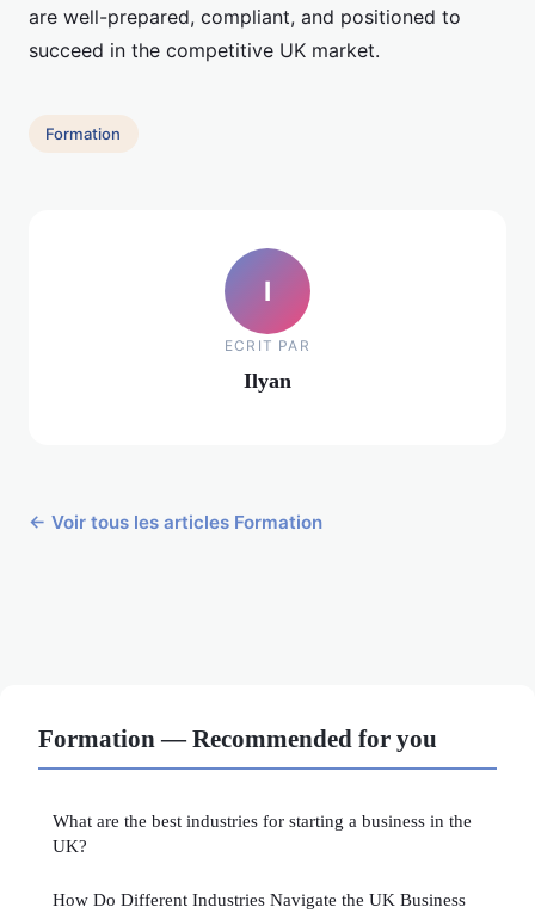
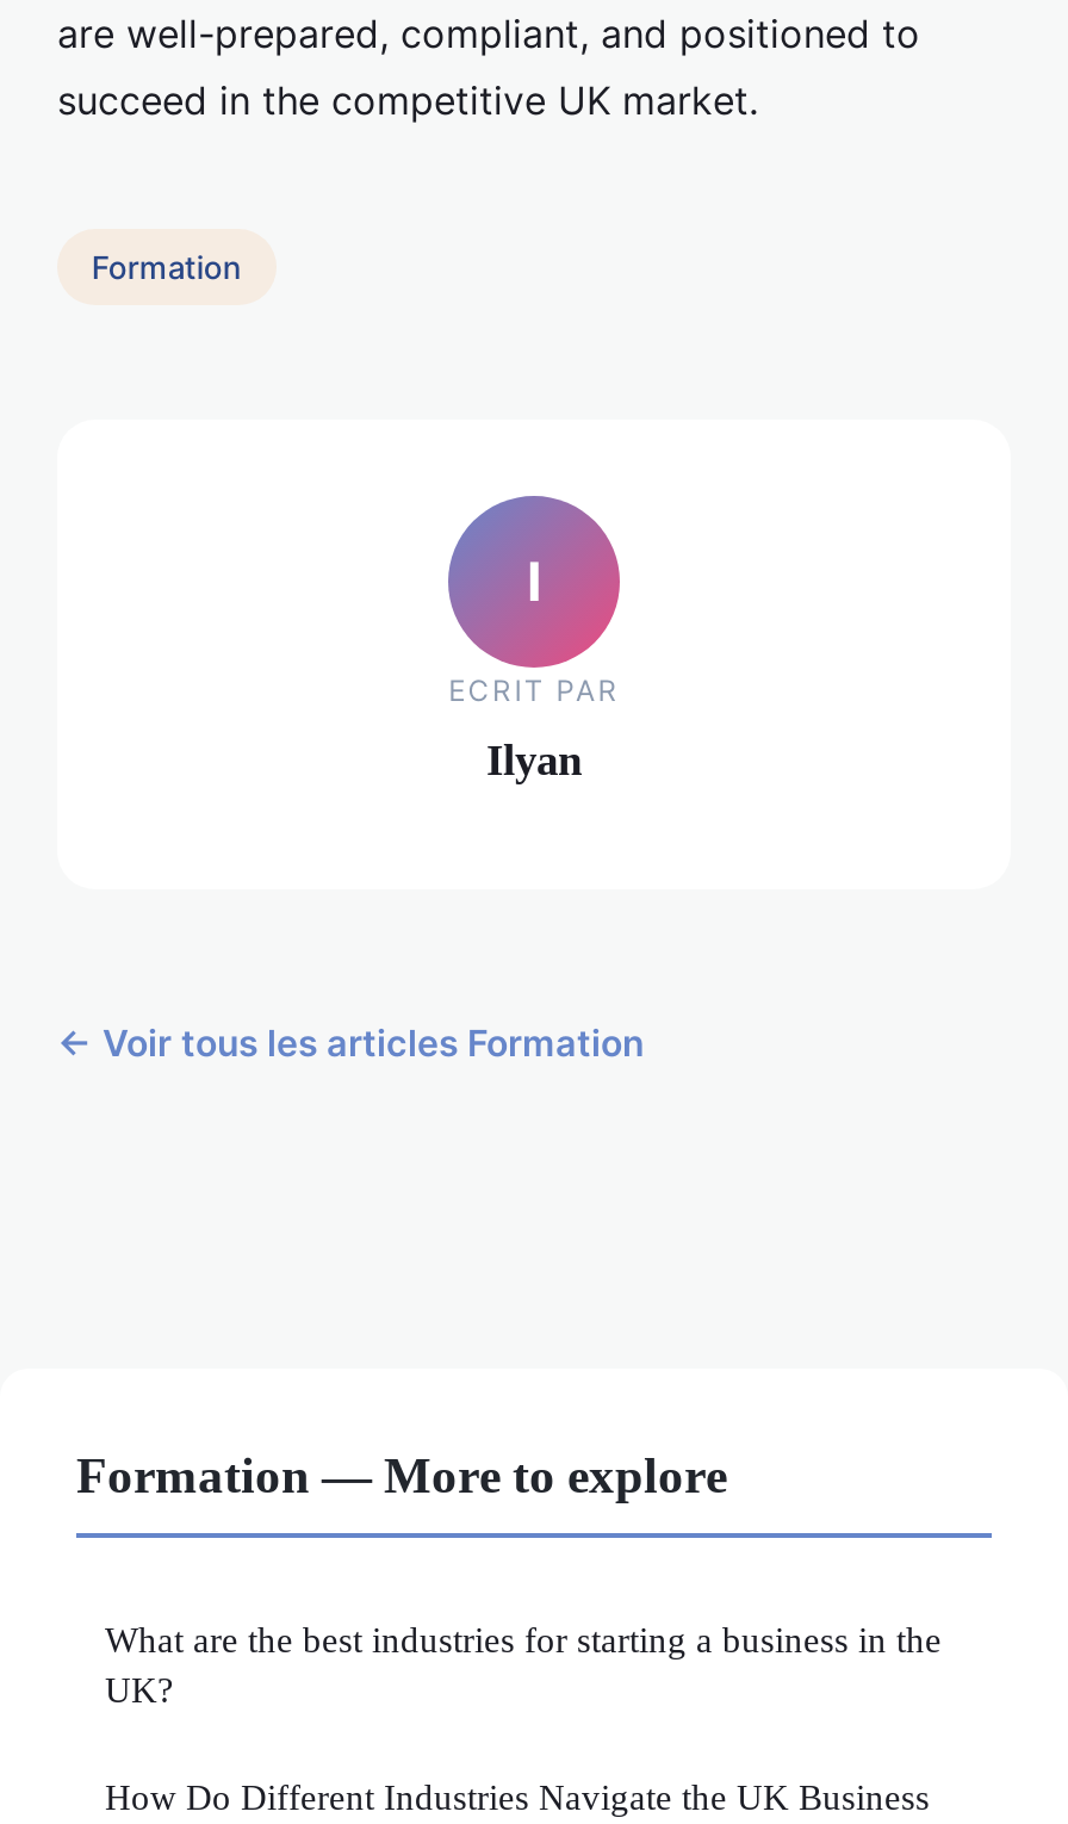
[38,725,437,752] Formation — Recommended for you -> [76,1448,727,1503] Formation — More to explore

